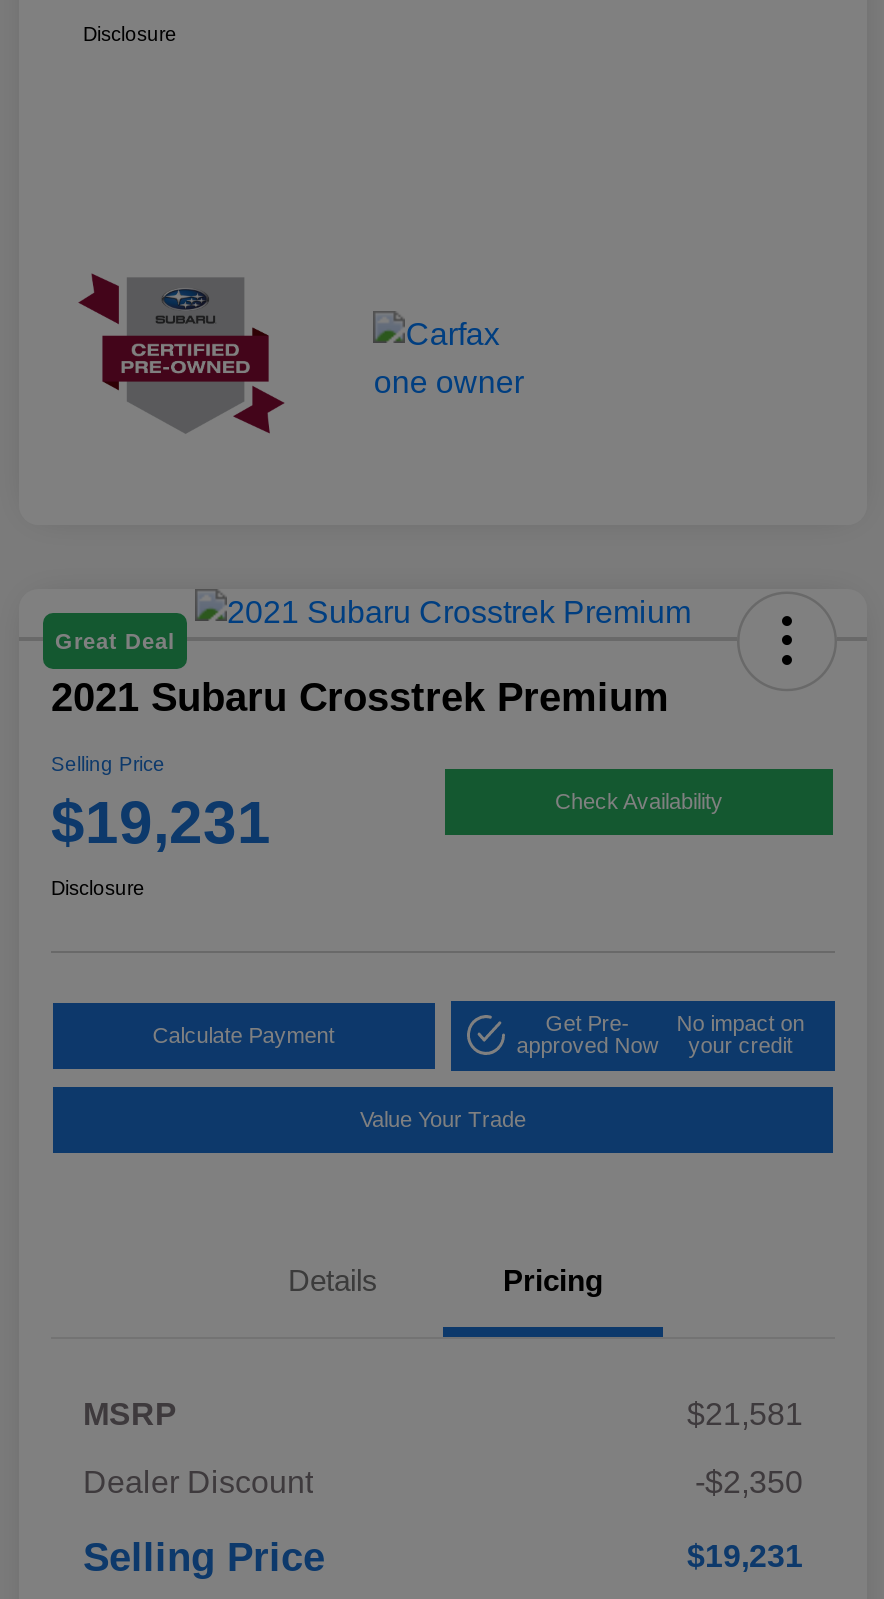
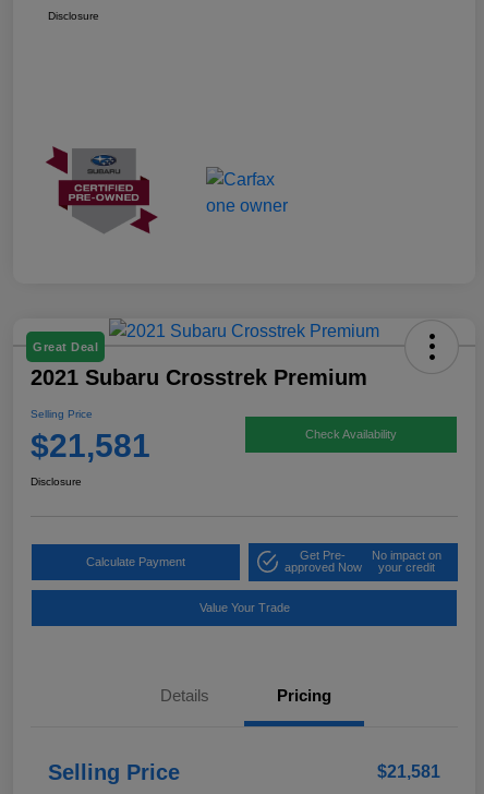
[51,788,271,854] $19,231 -> [31,427,150,463] $21,581
[83,1396,803,1498] MSRP | $21,581 | Dealer Discount | -$2,350 -> none
[687,1538,803,1572] $19,231 -> [377,762,440,780] $21,581

